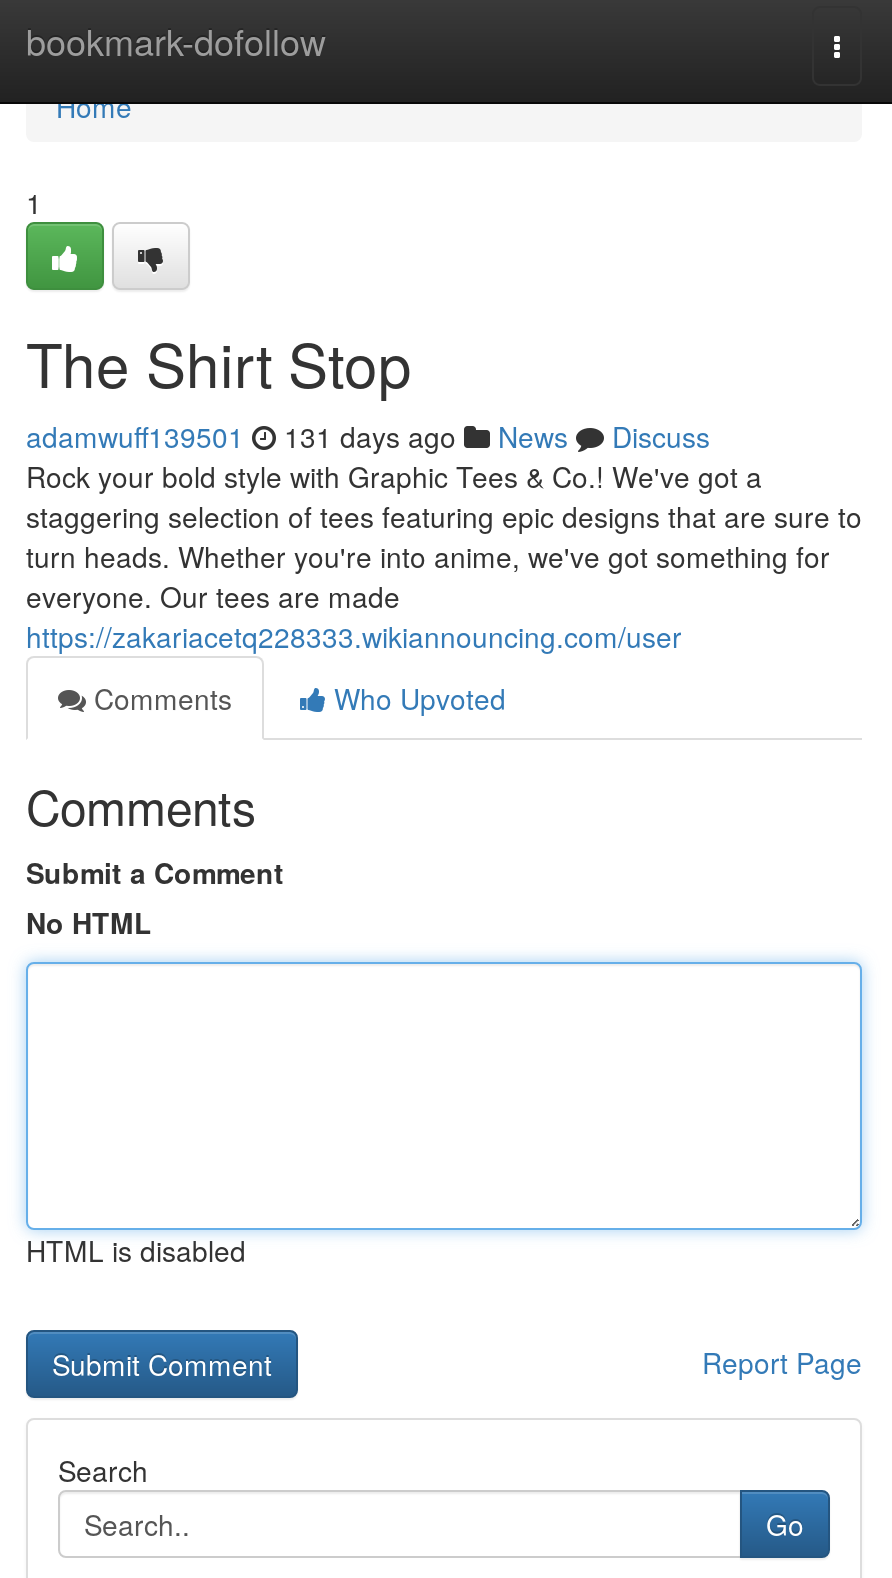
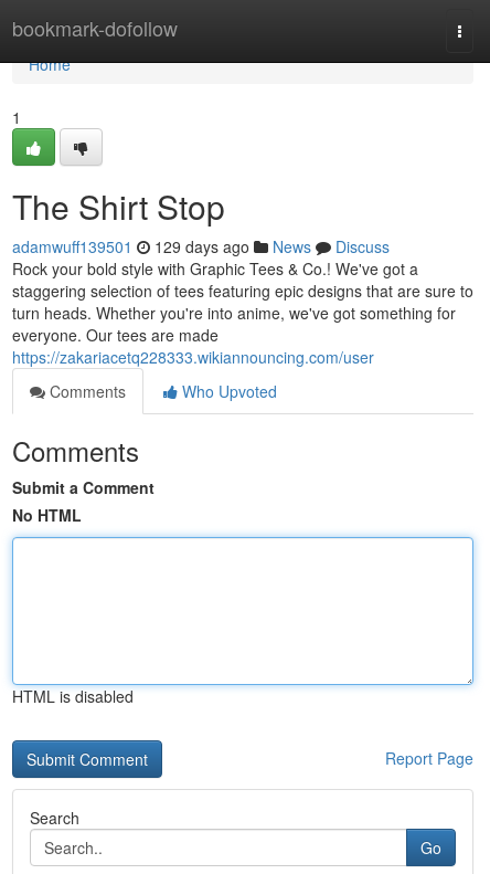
[26,416,710,456] adamwuff139501 131 days ago News Discuss -> [12,235,390,257] adamwuff139501 129 days ago News Discuss

